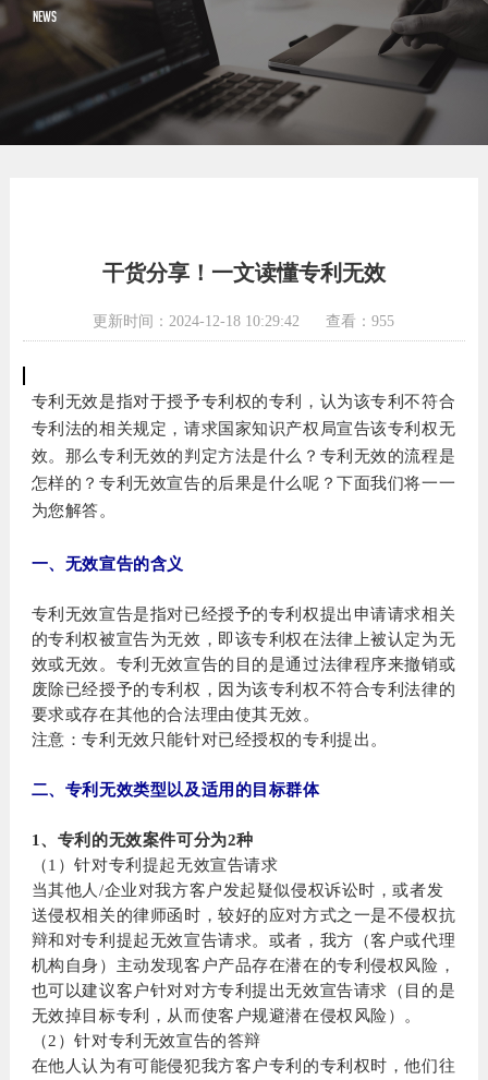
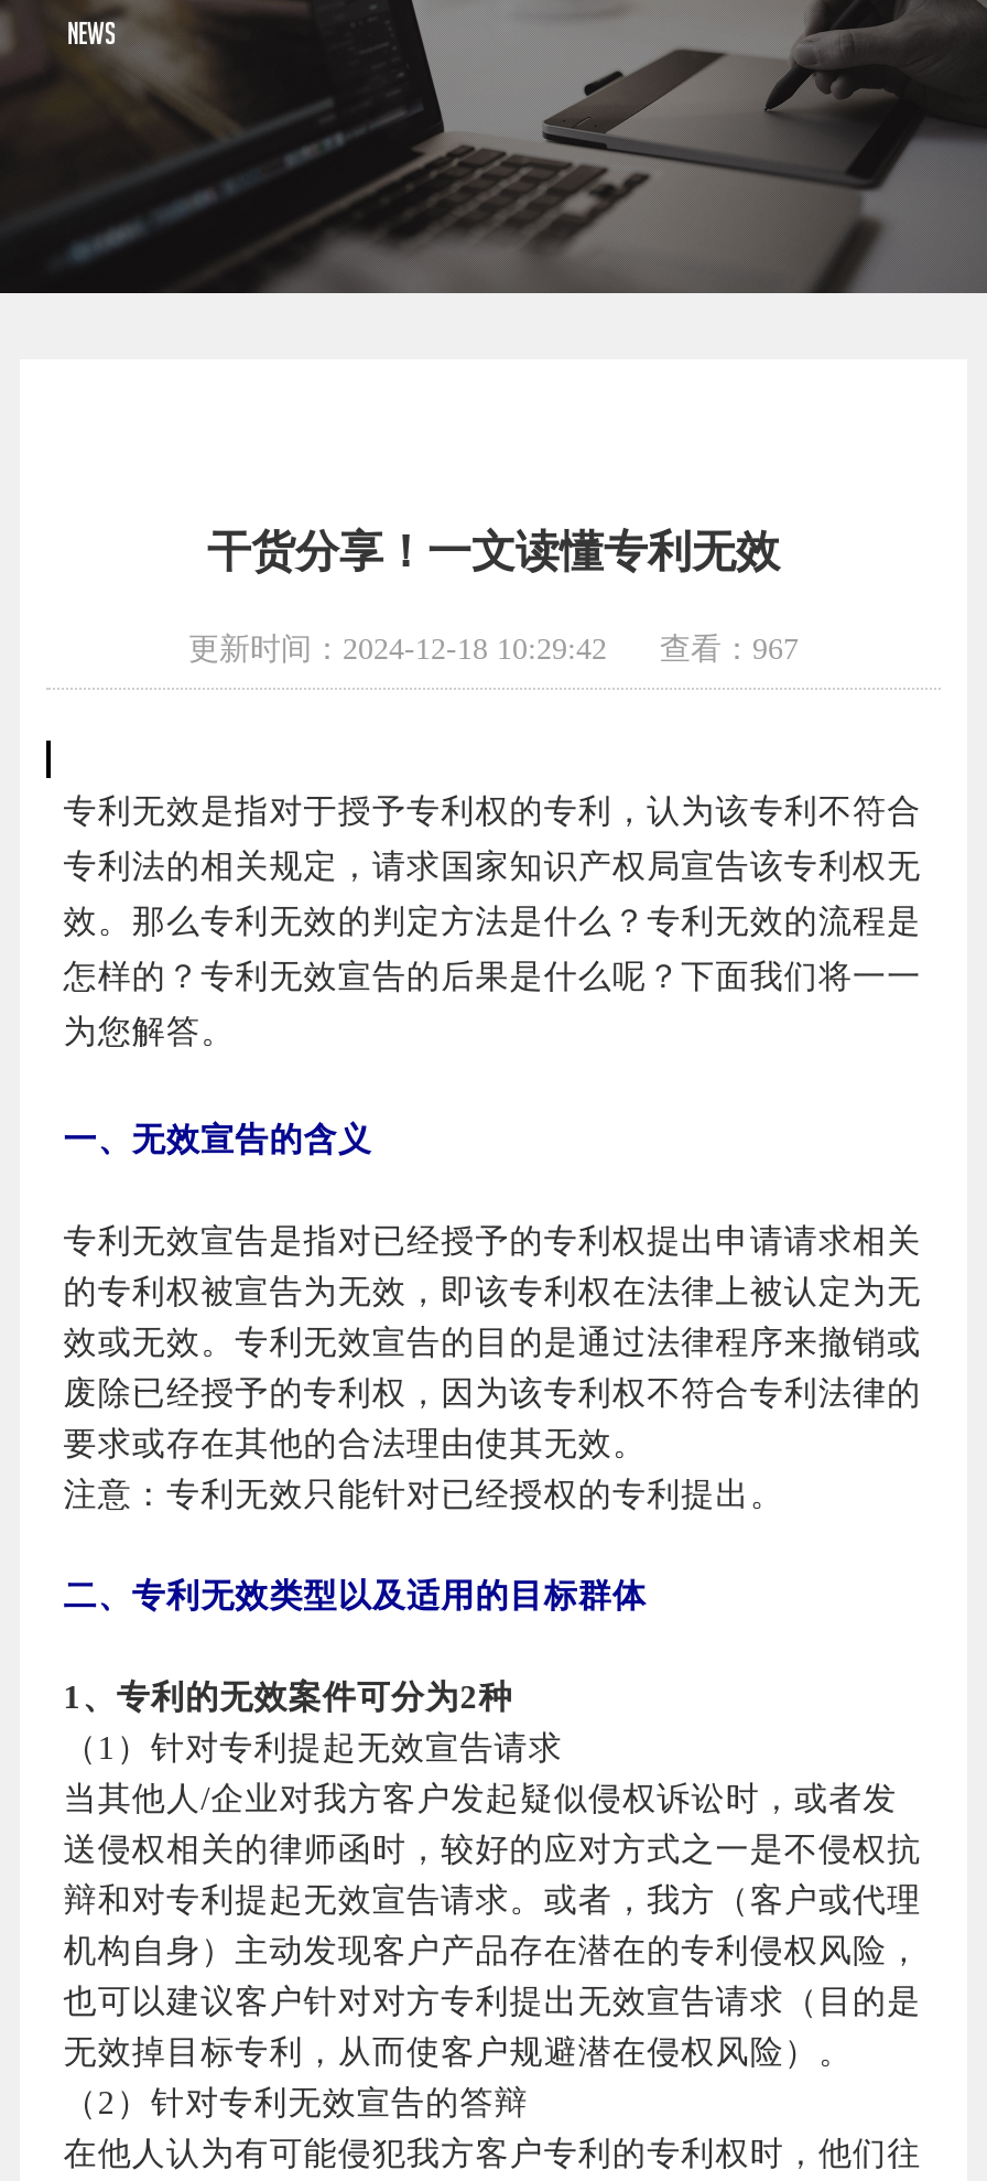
[93,313,395,329] 更新时间：2024-12-18 10:29:42 查看：955 -> [188,633,799,666] 更新时间：2024-12-18 10:29:42 查看：967

